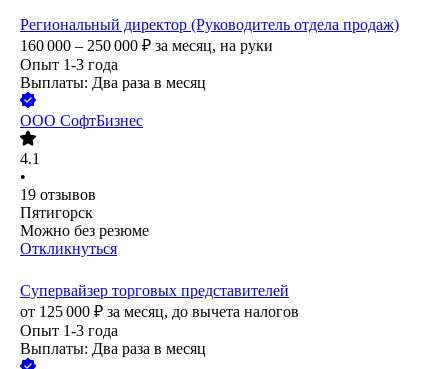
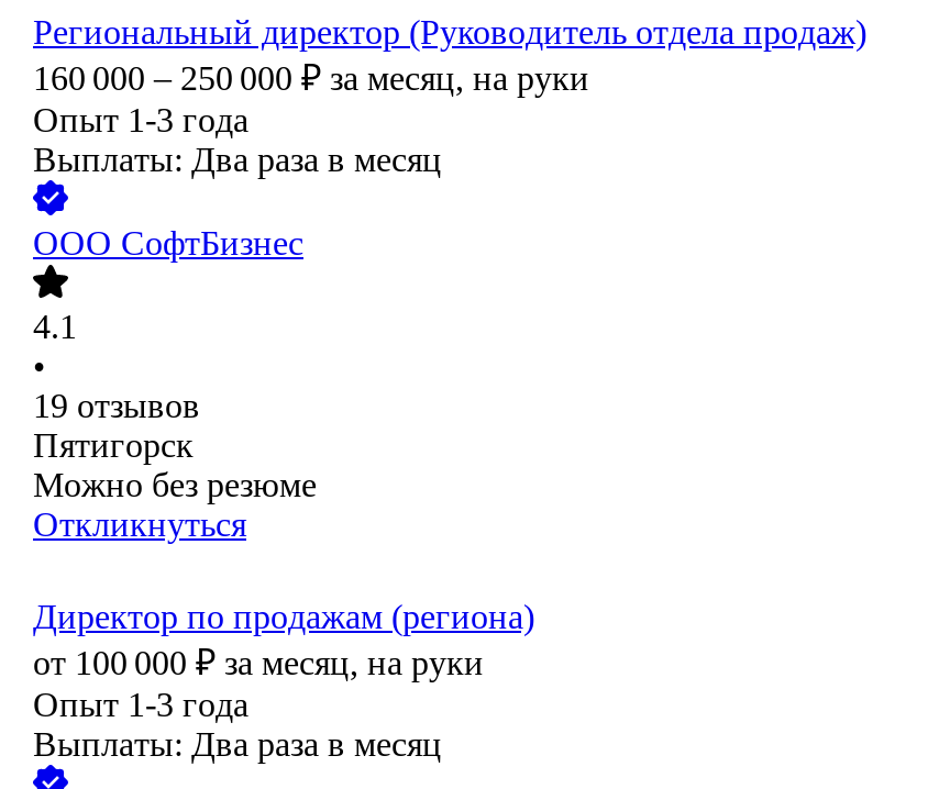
[20,282,299,320] Супервайзер торговых представителей | от 125 000 ₽ за месяц, до вычета налогов -> [33,598,534,682] Директор по продажам (региона) | от 100 000 ₽ за месяц, на руки

